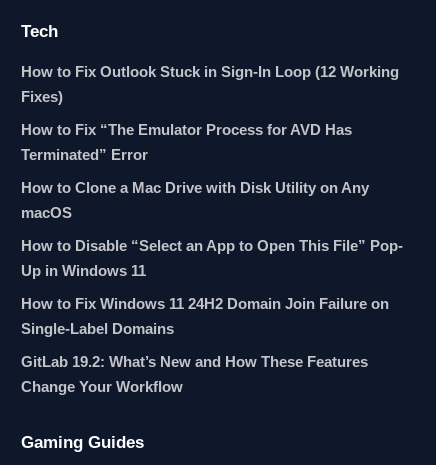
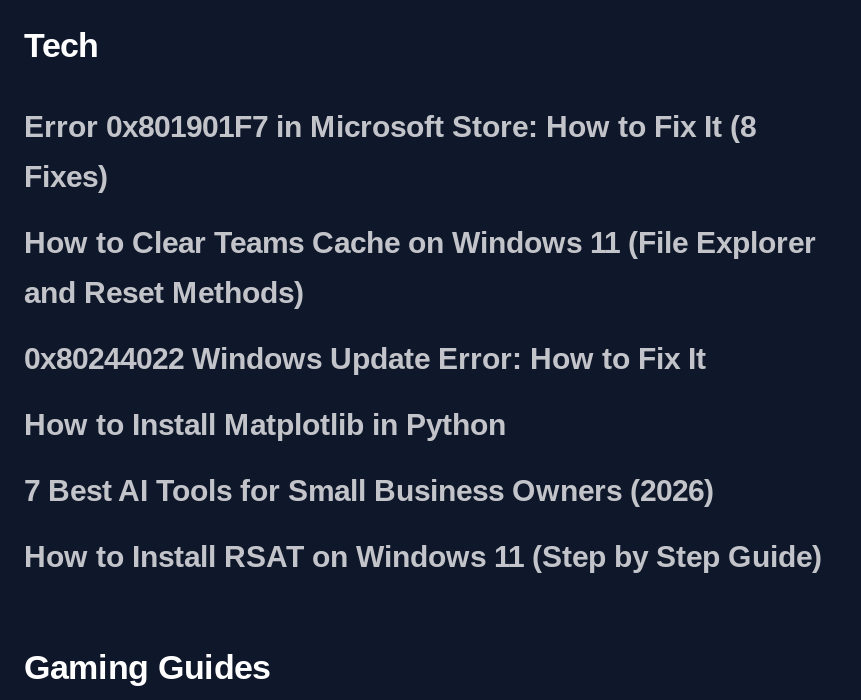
[21,63,399,80] How to Fix Outlook Stuck in Sign-In Loop (12 Working -> [24,109,756,143] Error 0x801901F7 in Microsoft Store: How to Fix It (8
[21,121,403,395] How to Fix “The Emulator Process for AVD Has | Terminated” Error | How to Clone a Mac Drive with Disk Utility on Any | macOS | How to Disable “Select an App to Open This File” Pop- | Up in Windows 11 | How to Fix Windows 11 24H2 Domain Join Failure on | Single-Label Domains | GitLab 19.2: What’s New and How These Features | Change Your Workflow -> [24,225,822,573] How to Clear Teams Cache on Windows 11 (File Explorer | and Reset Methods) | 0x80244022 Windows Update Error: How to Fix It | How to Install Matplotlib in Python | 7 Best AI Tools for Small Business Owners (2026) | How to Install RSAT on Windows 11 (Step by Step Guide)

